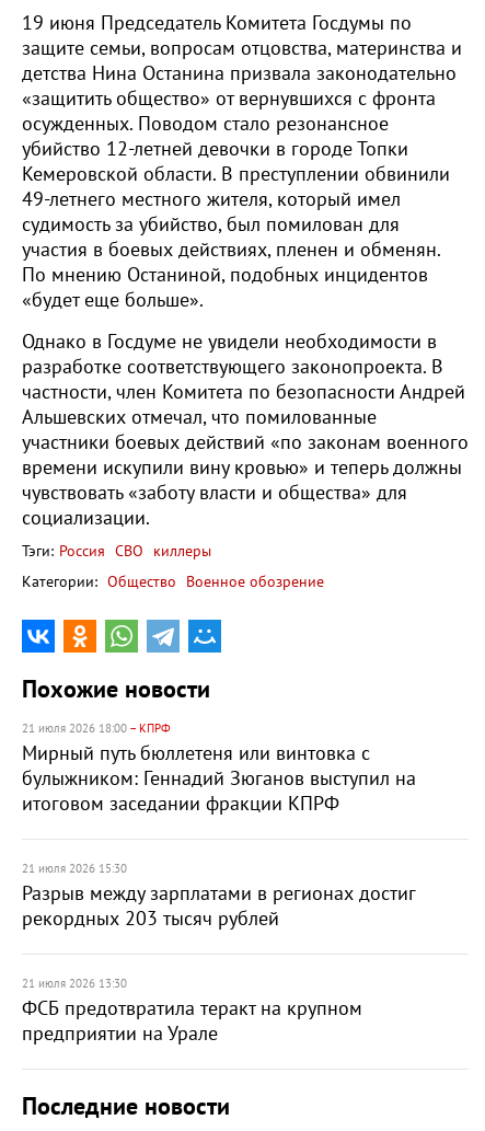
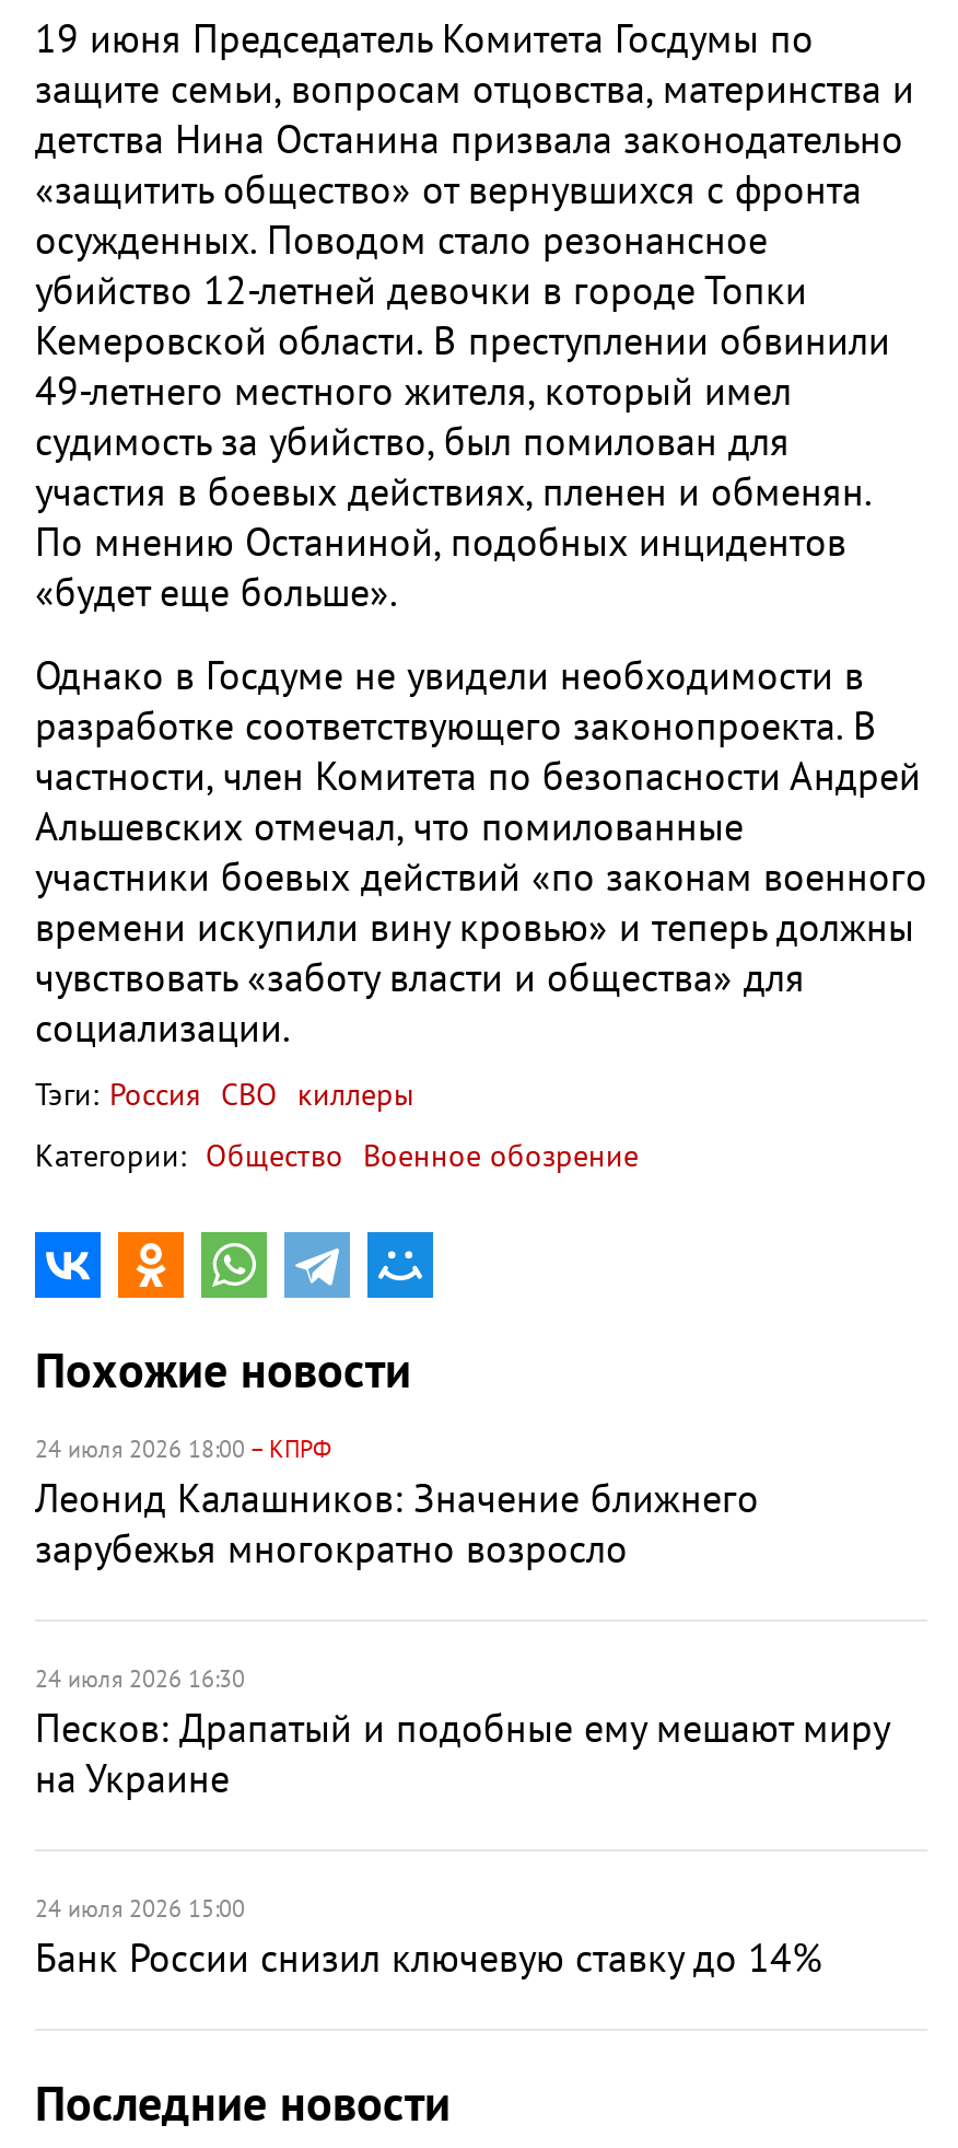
[22,722,416,816] 21 июля 2026 18:00 – КПРФ | Мирный путь бюллетеня или винтовка с | булыжником: Геннадий Зюганов выступил на | итоговом заседании фракции КПРФ -> [35,1436,759,1574] 24 июля 2026 18:00 – КПРФ | Леонид Калашников: Значение ближнего | зарубежья многократно возросло
[22,862,415,931] 21 июля 2026 15:30 | Разрыв между зарплатами в регионах достиг | рекордных 203 тысяч рублей -> [35,1665,888,1803] 24 июля 2026 16:30 | Песков: Драпатый и подобные ему мешают миру | на Украине
[22,977,362,1046] 21 июля 2026 13:30 | ФСБ предотвратила теракт на крупном | предприятии на Урале -> [35,1895,822,1983] 24 июля 2026 15:00 | Банк России снизил ключевую ставку до 14%

